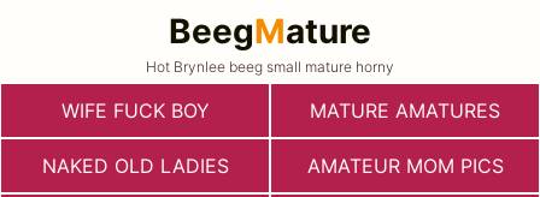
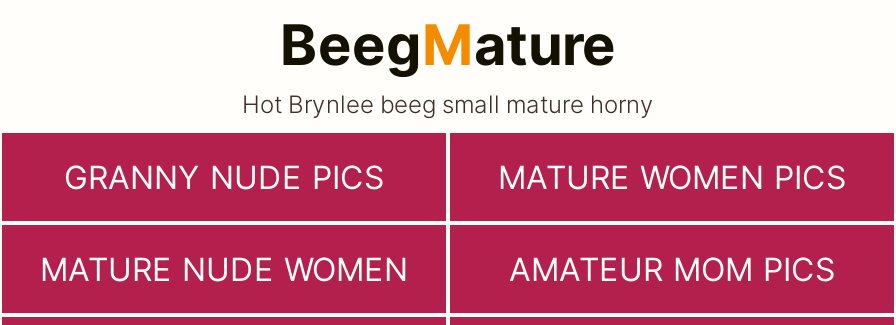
[61,98,500,123] WIFE FUCK BOY | MATURE AMATURES -> [64,157,846,197] GRANNY NUDE PICS | MATURE WOMEN PICS
[42,154,228,178] NAKED OLD LADIES -> [40,249,408,289] MATURE NUDE WOMEN

